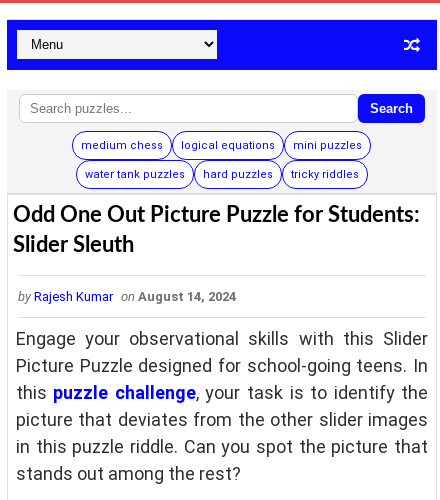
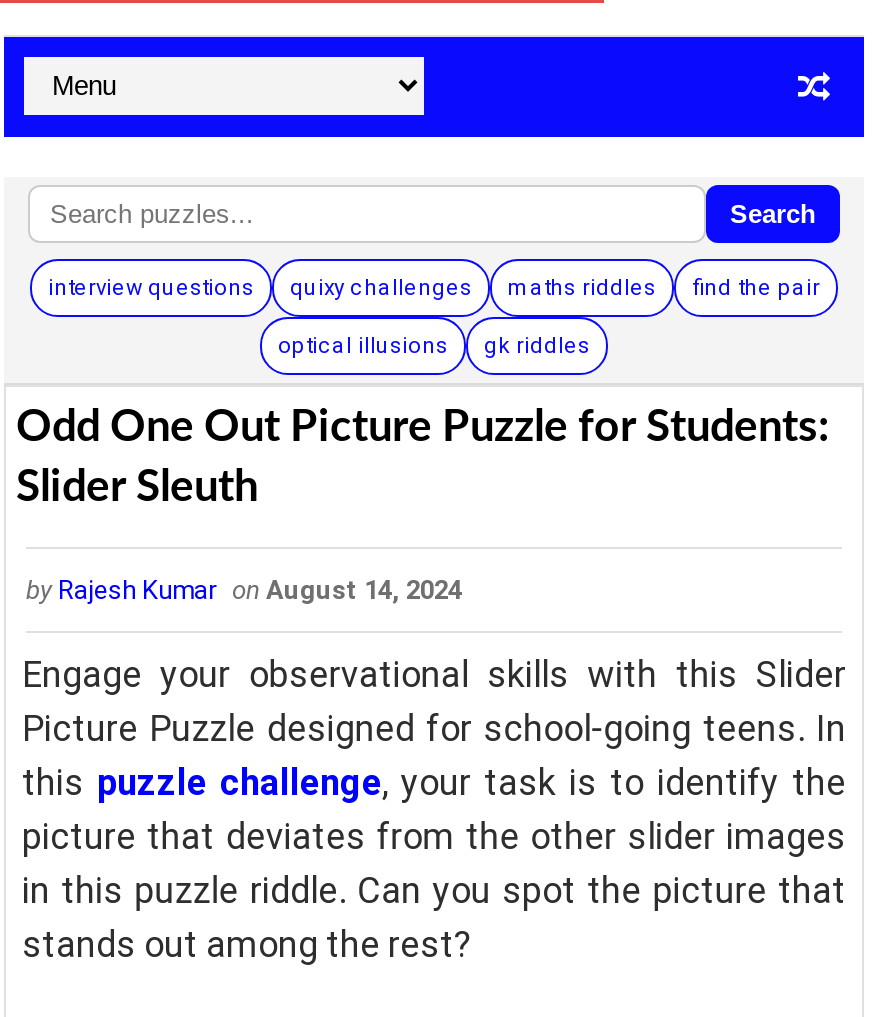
[81,139,362,152] medium chess | logical equations | mini puzzles -> [48,275,820,301] interview questions | quixy challenges | maths riddles | find the pair
[85,168,359,181] water tank puzzles | hard puzzles | tricky riddles -> [278,333,590,359] optical illusions | gk riddles

